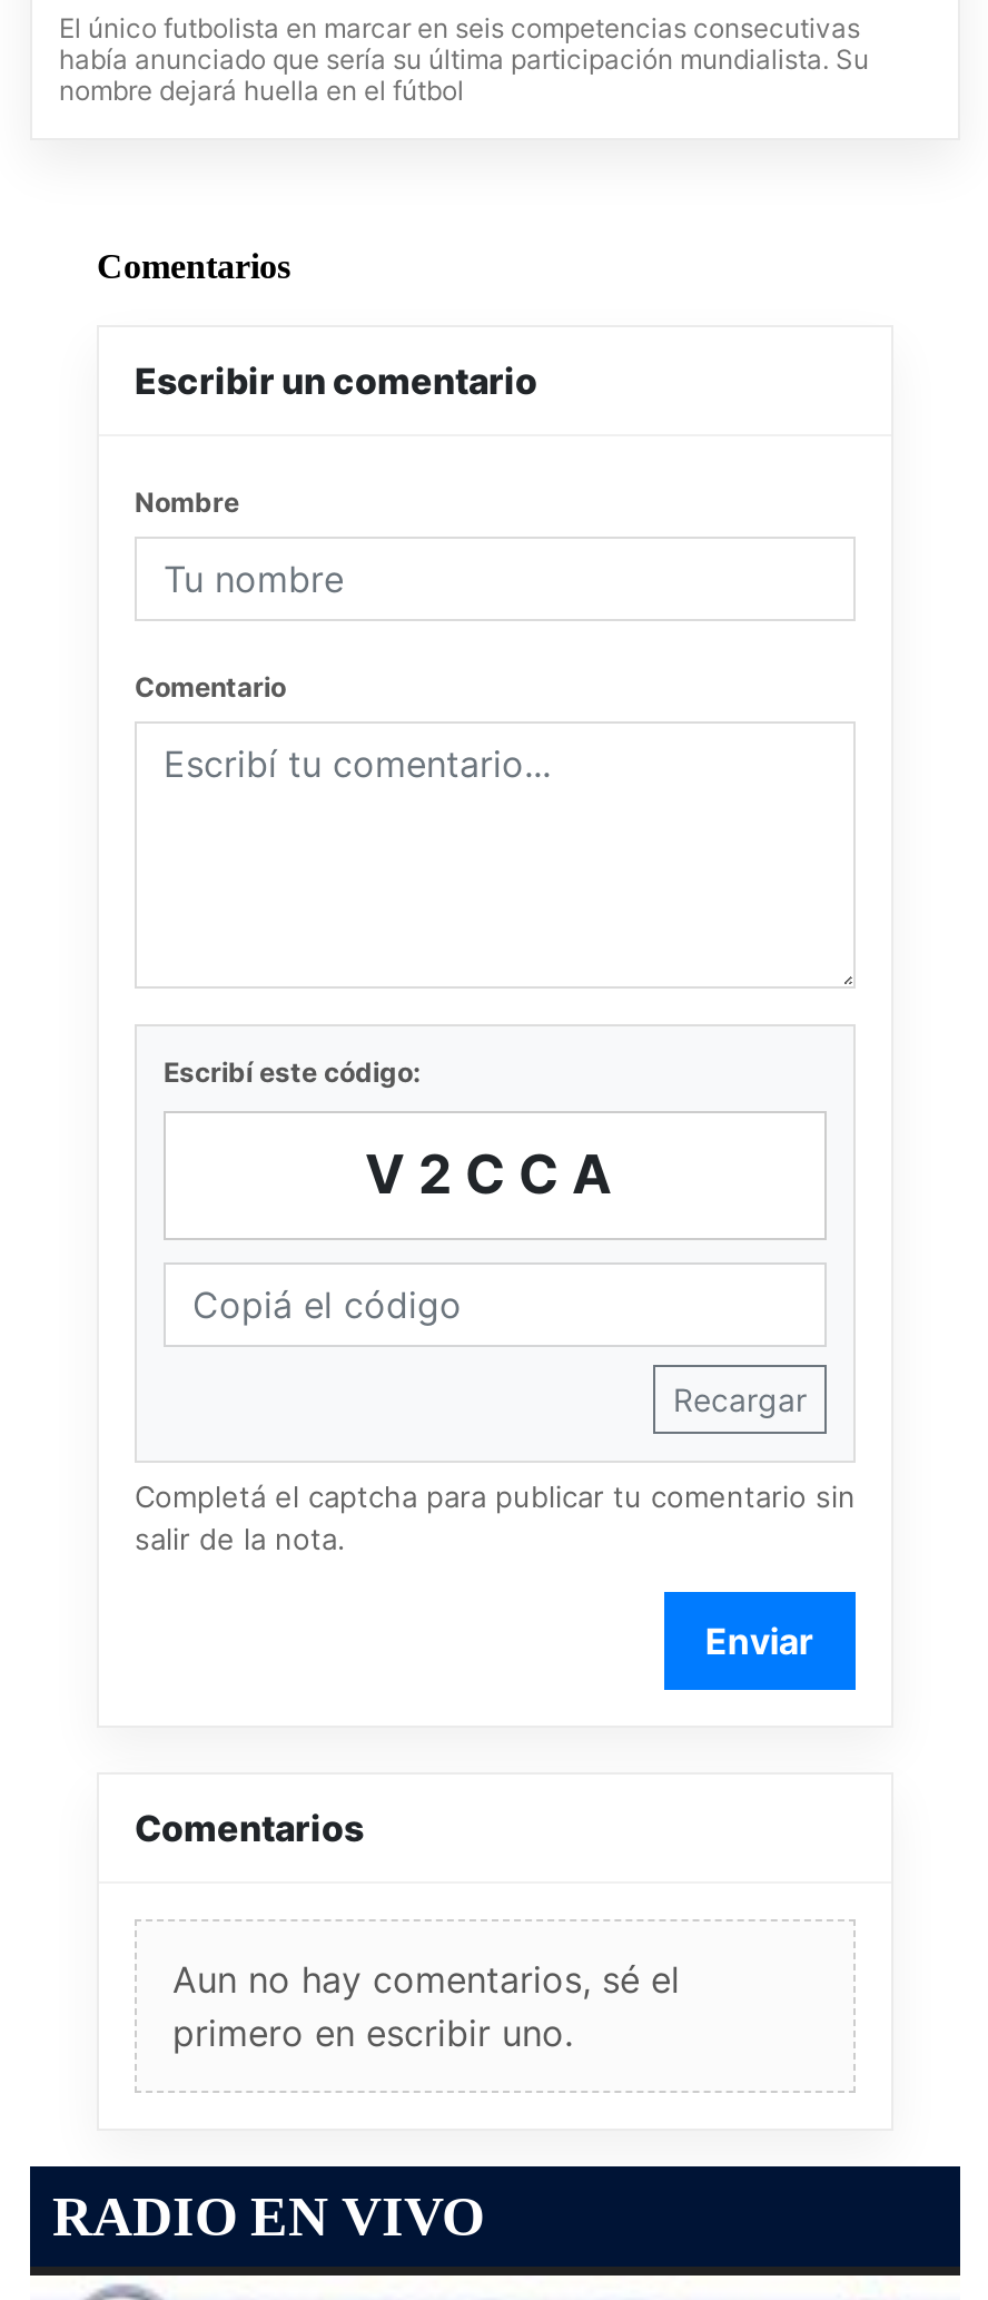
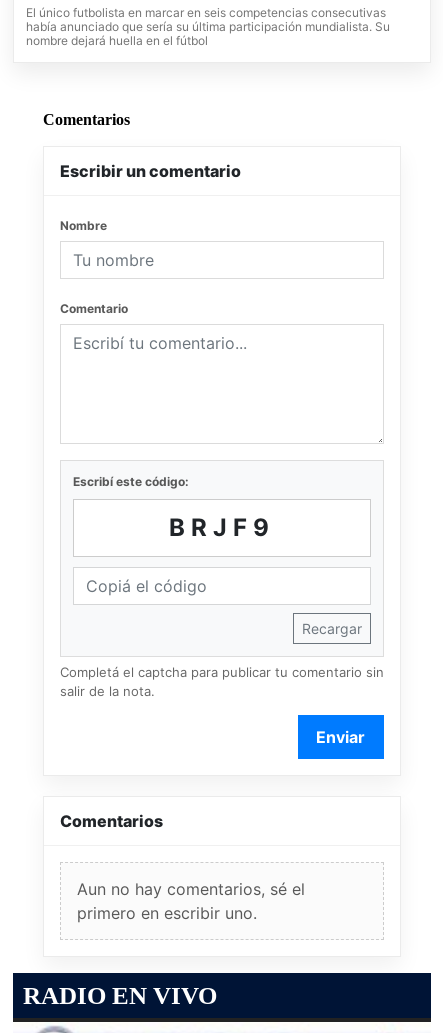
[365,1142,625,1207] V2CCA -> [169,513,275,542] BRJF9

